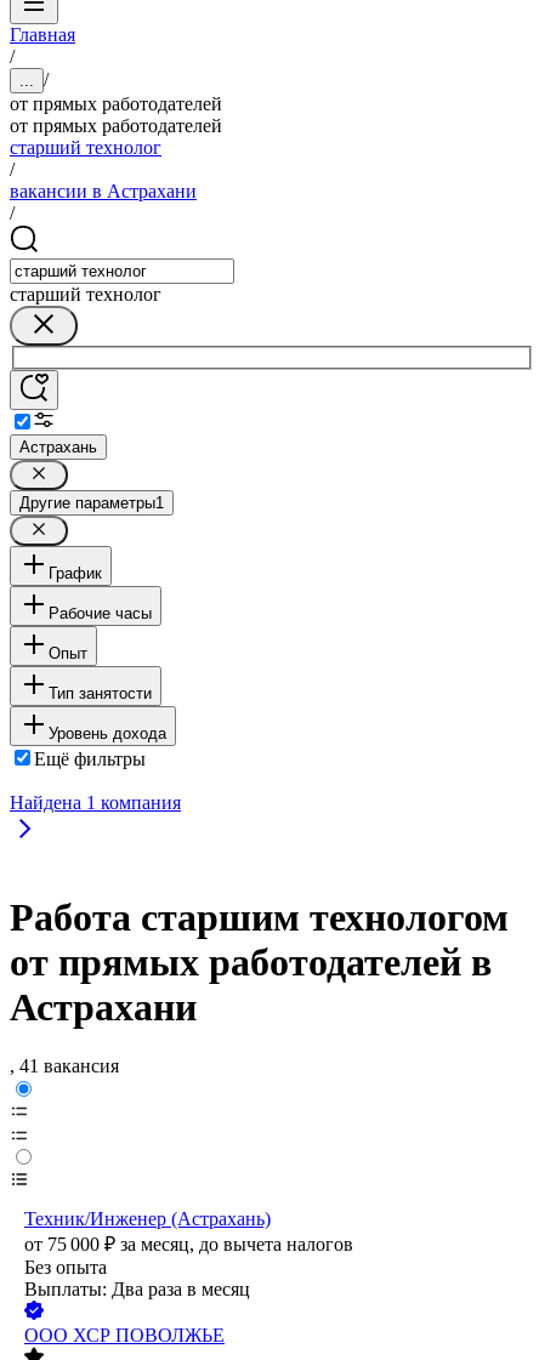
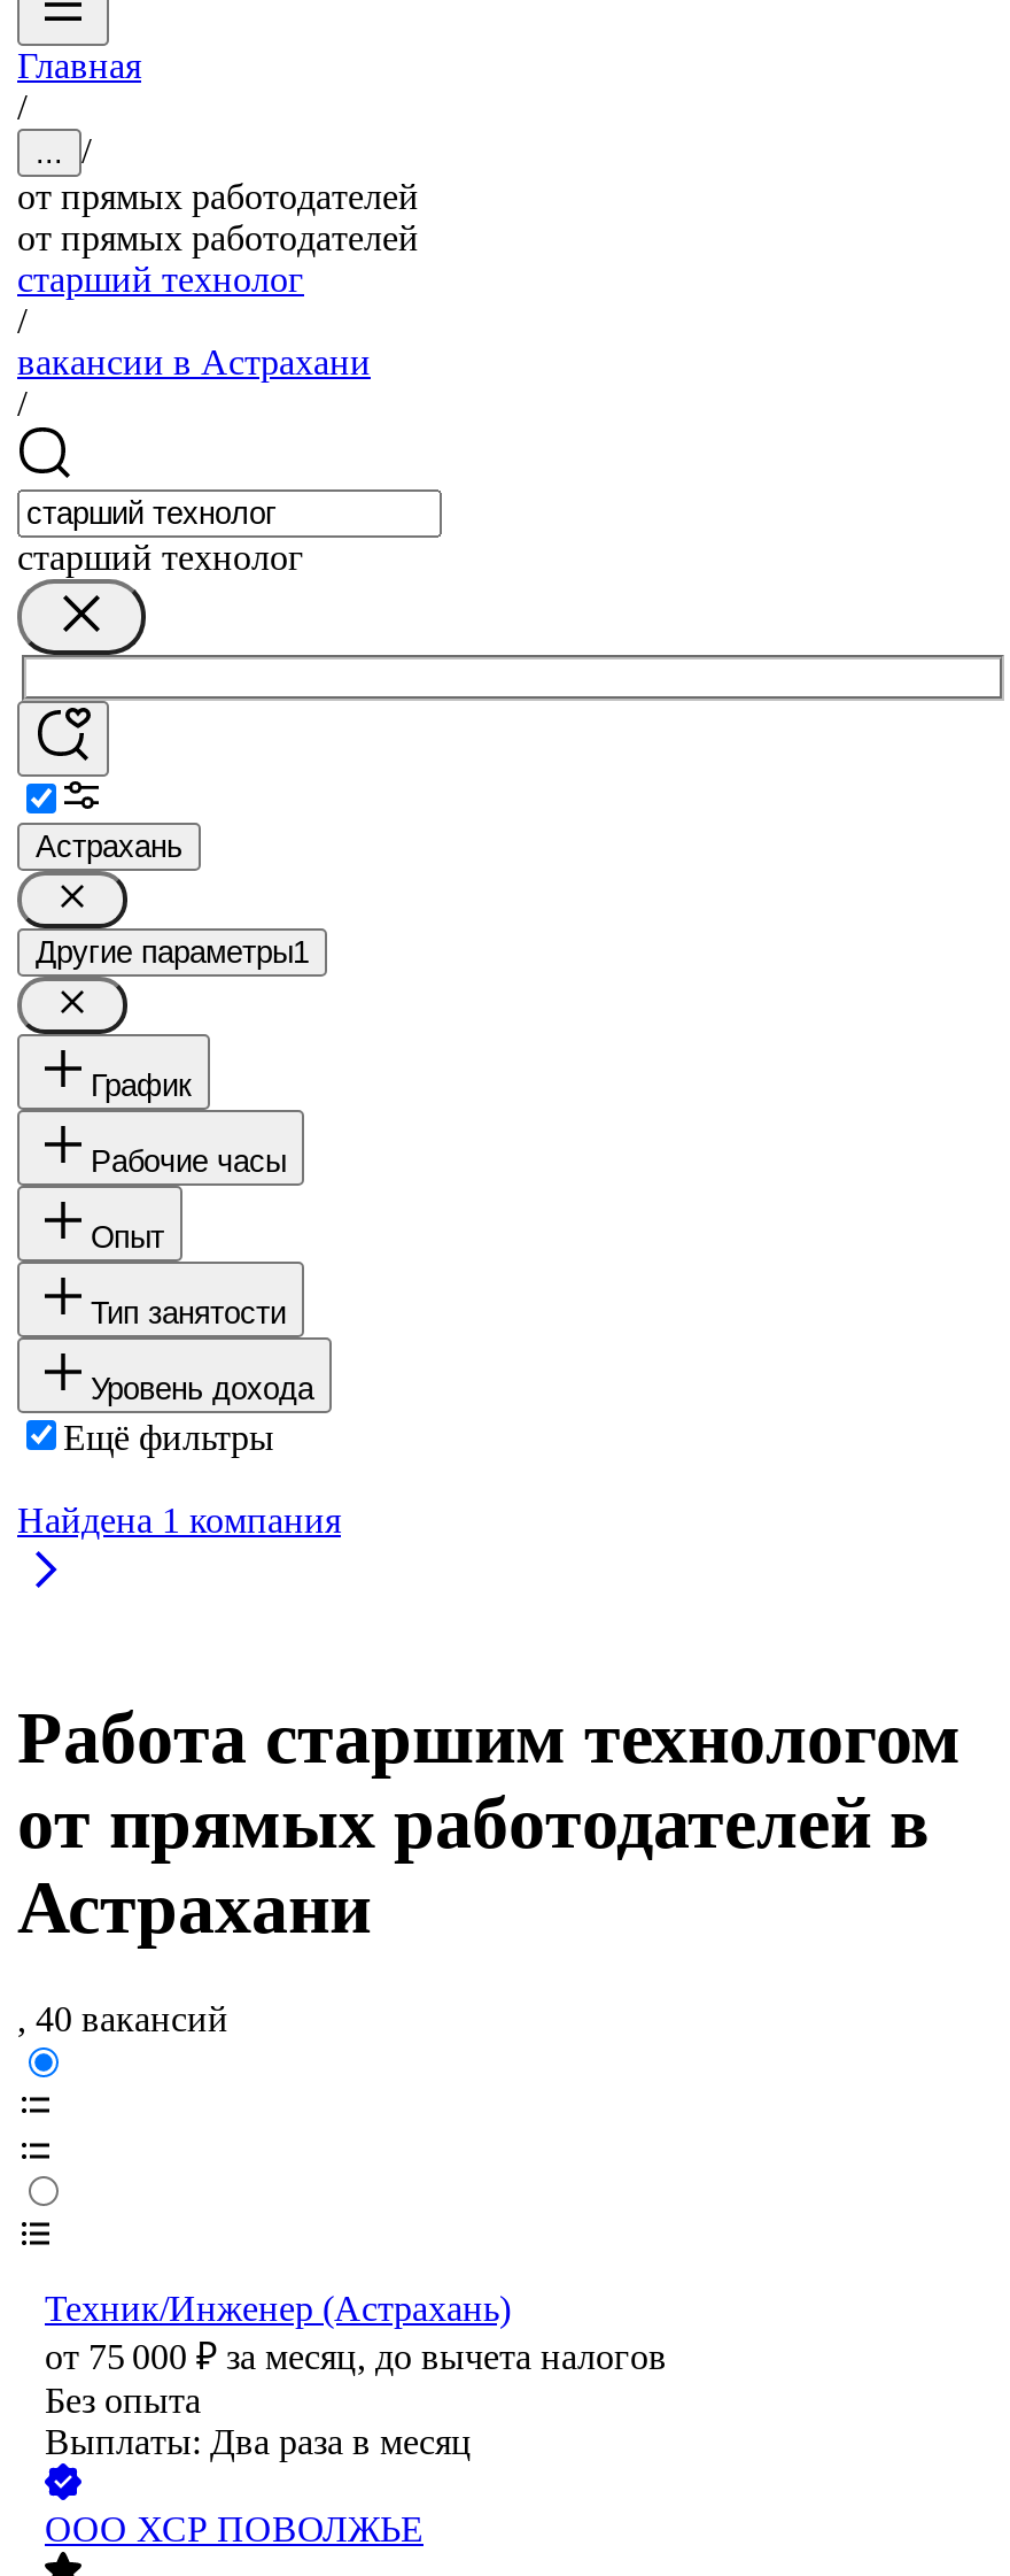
[10,1056,119,1077] , 41 вакансия -> [17,2000,228,2039] , 40 вакансий

